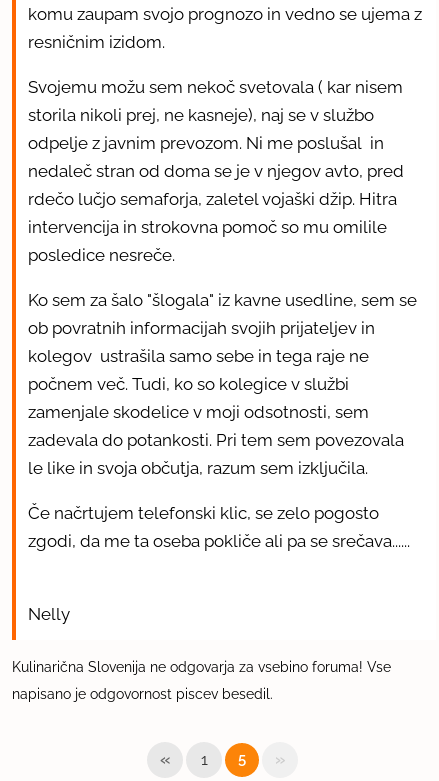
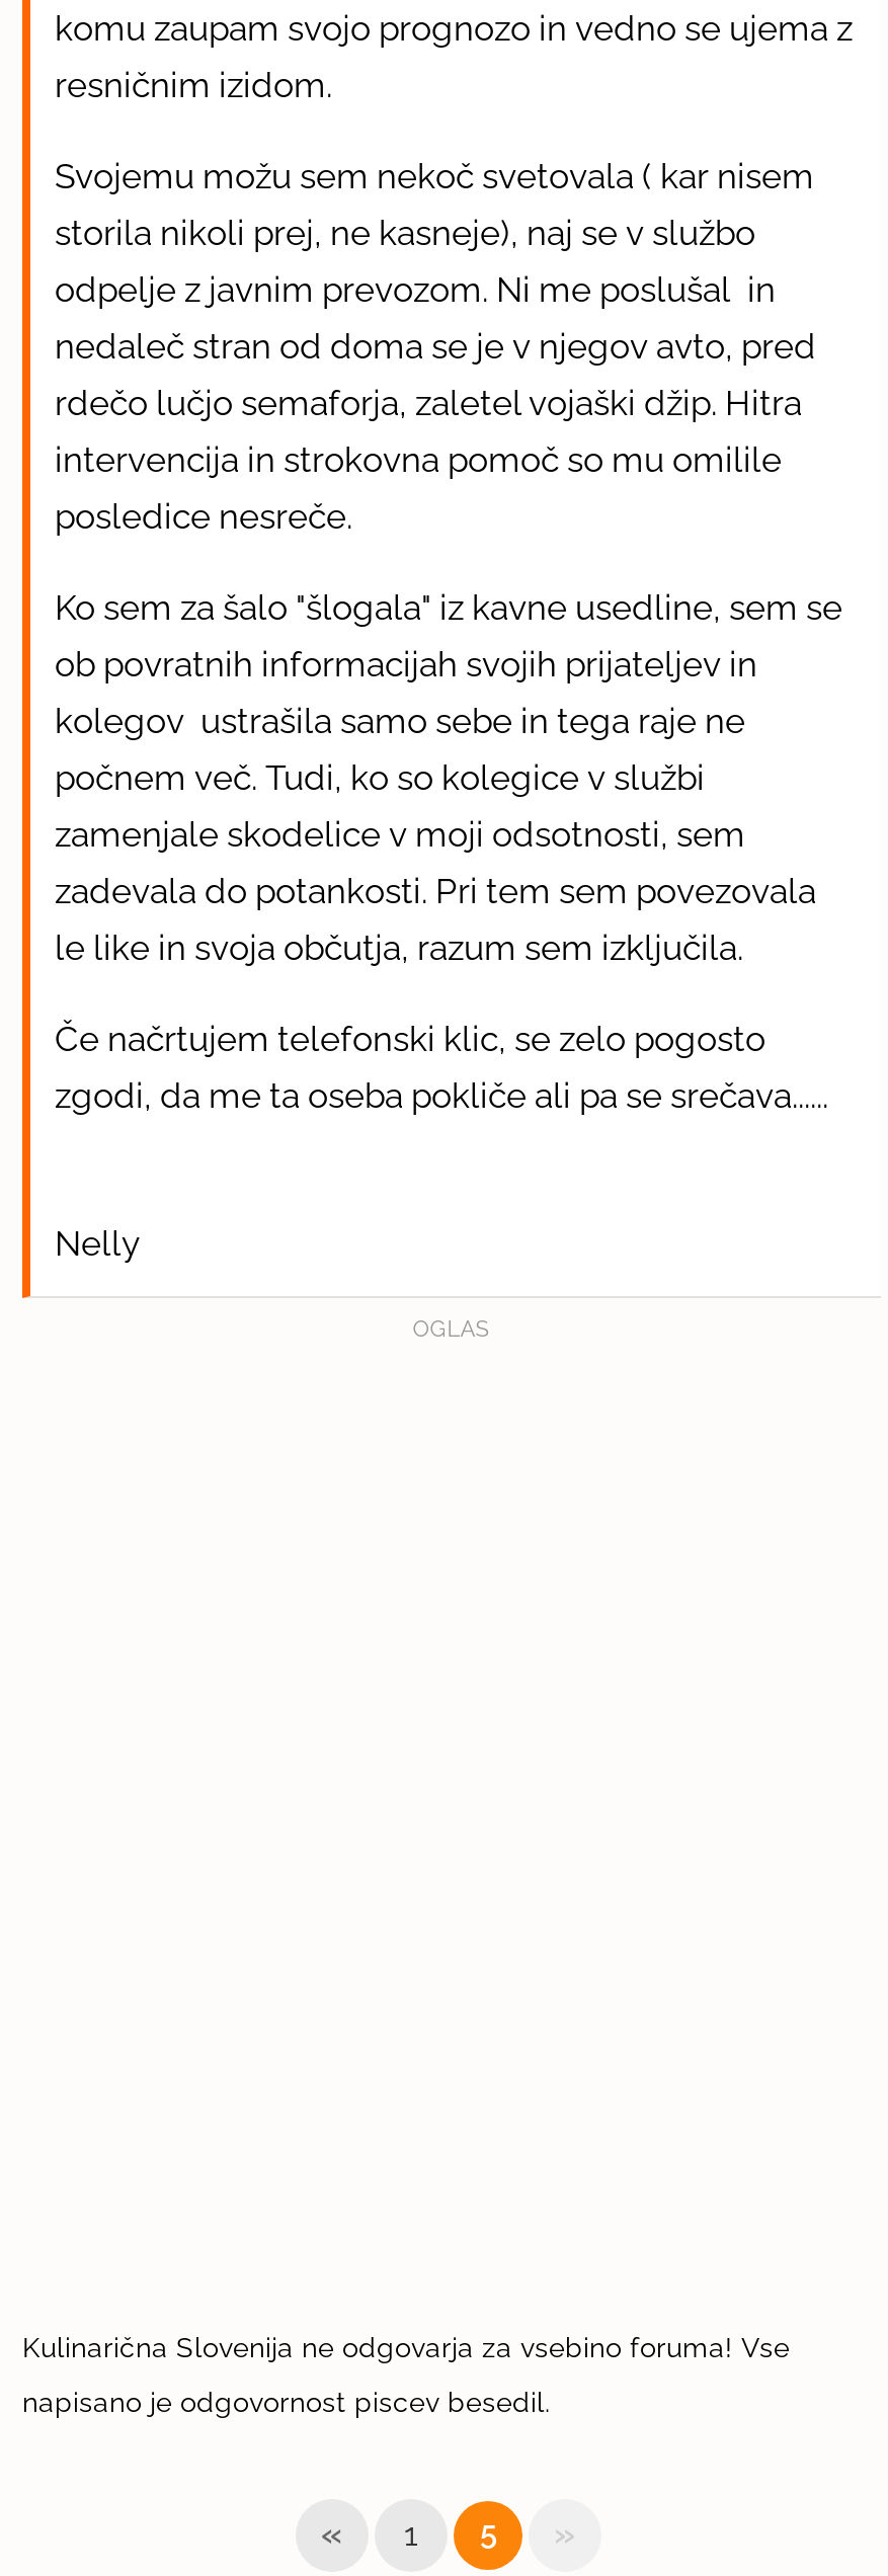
none -> [413,1317,490,1343] OGLAS

